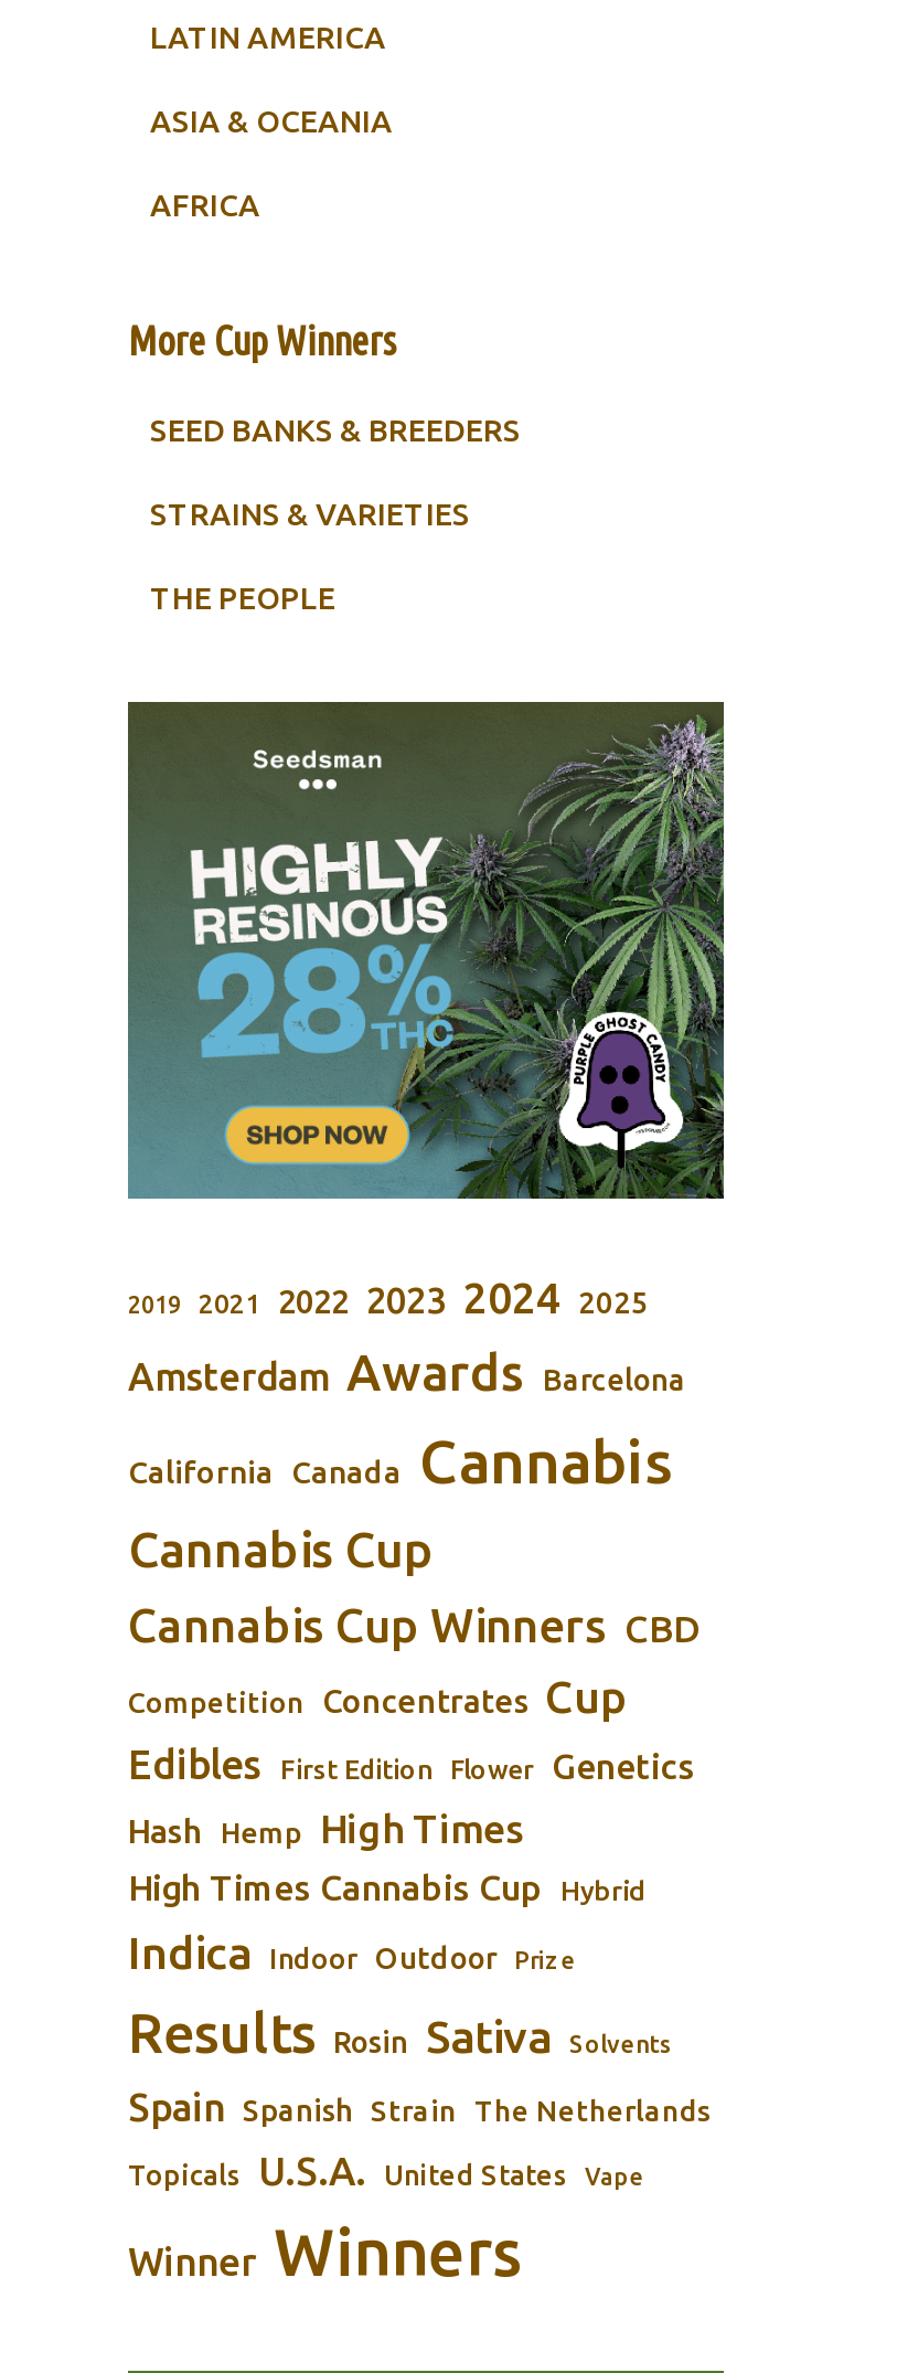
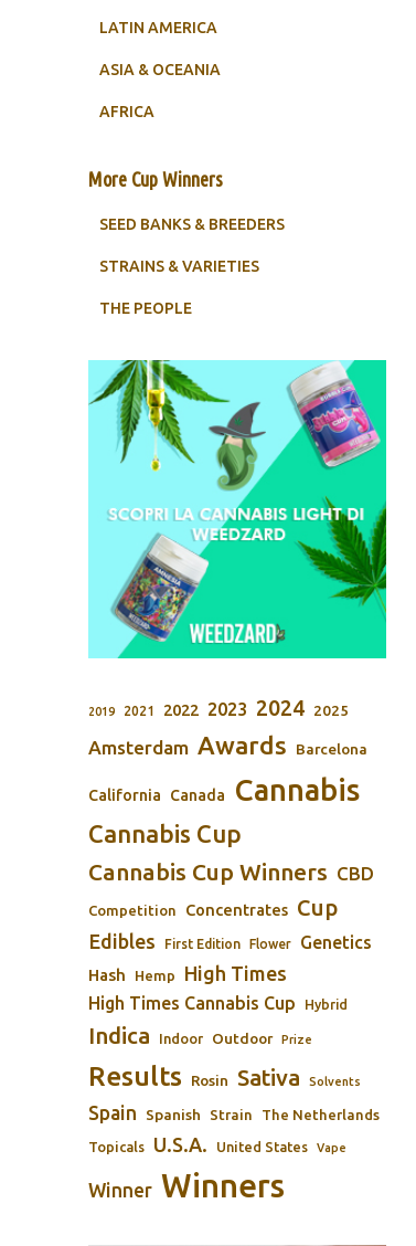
[126,700,726,1201] [image] -> [88,359,387,659] [image]

